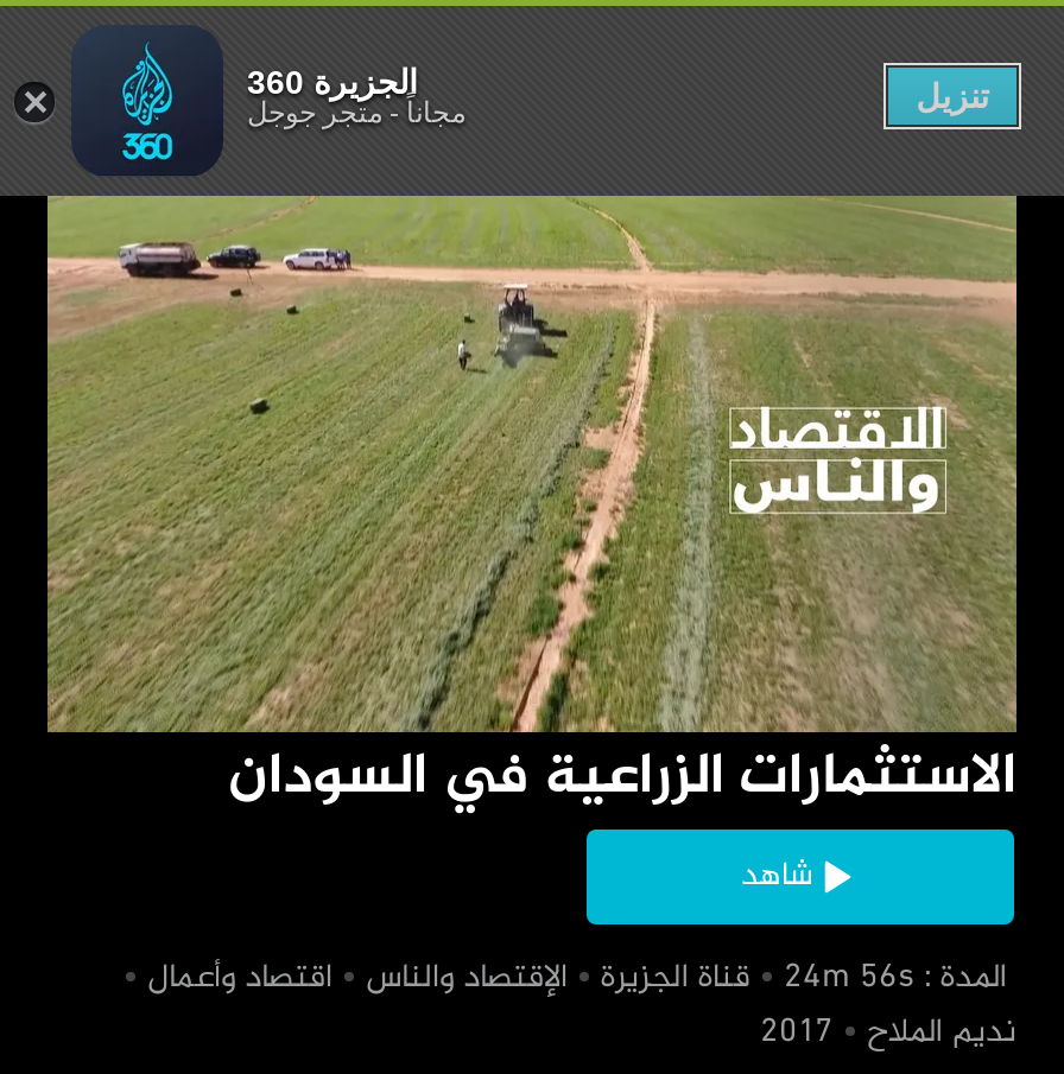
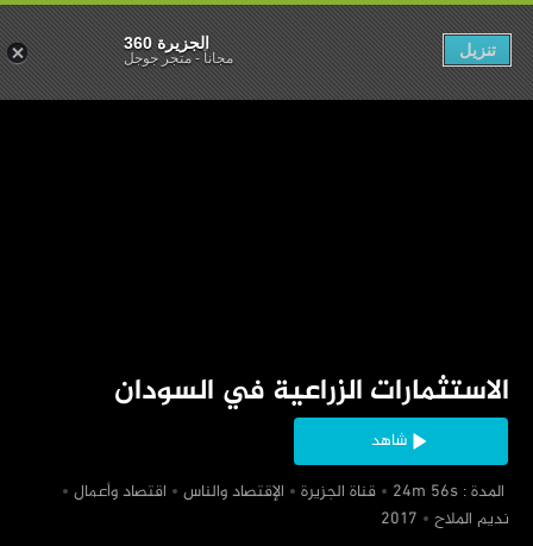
[74,30,223,174] [image] -> none
[45,193,1019,735] [image] -> none

